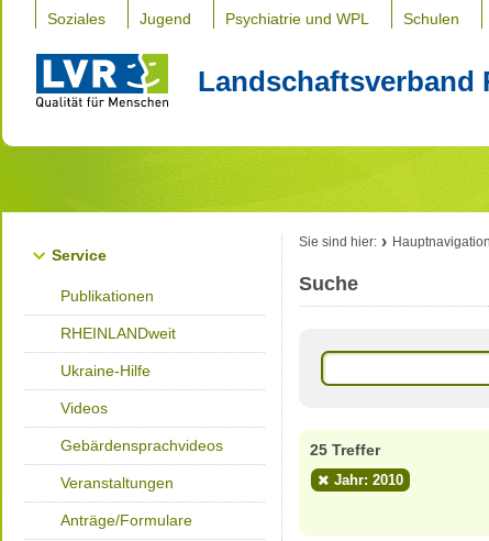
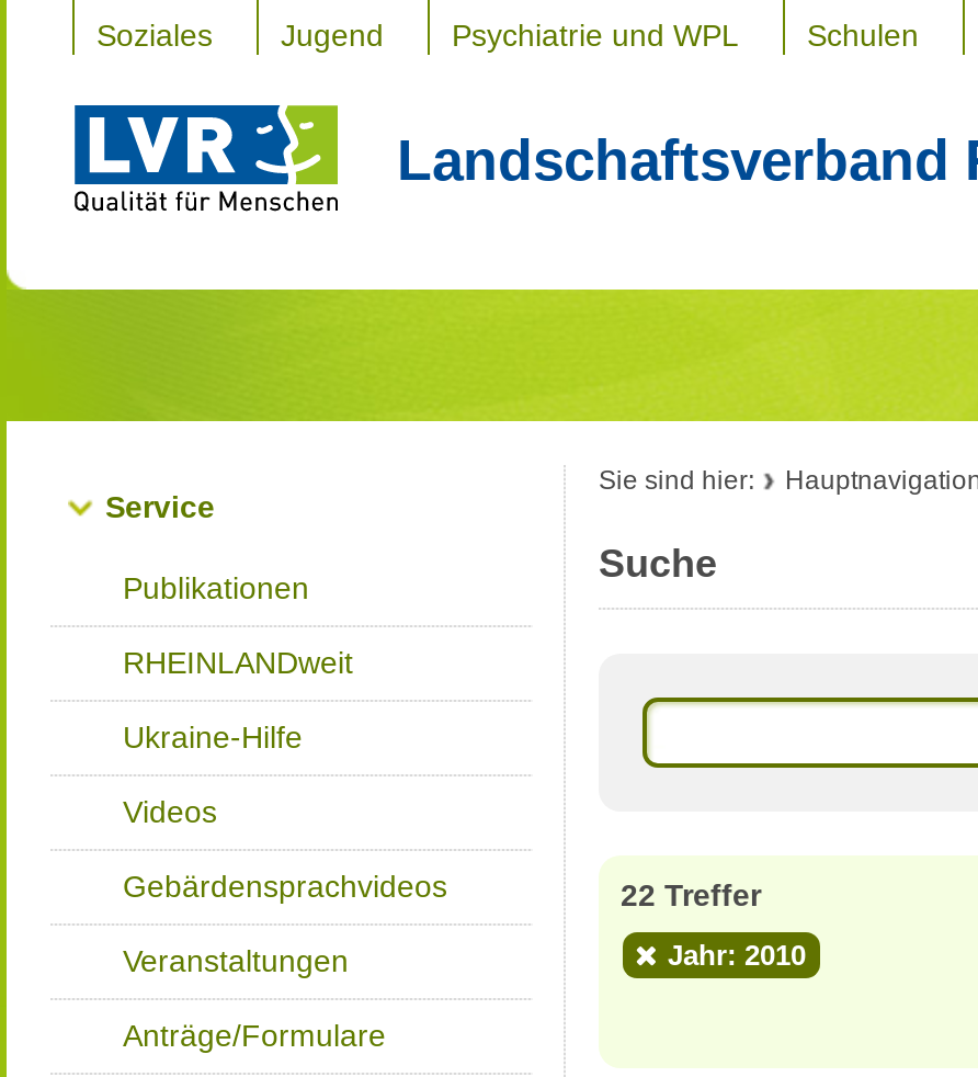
[310,441,380,459] 25 Treffer -> [621,877,761,912] 22 Treffer

